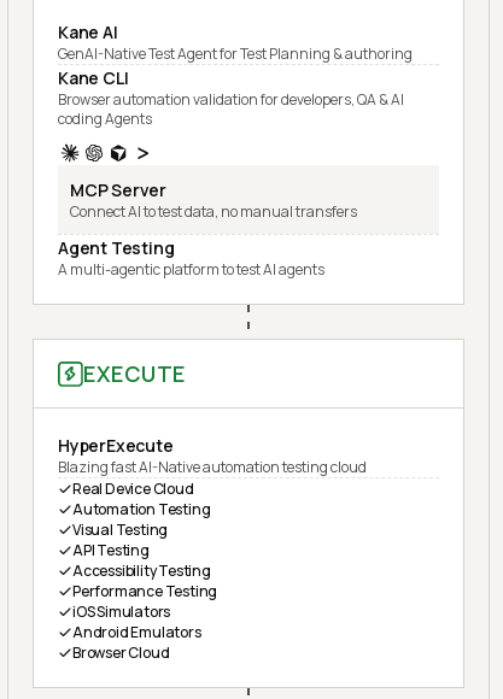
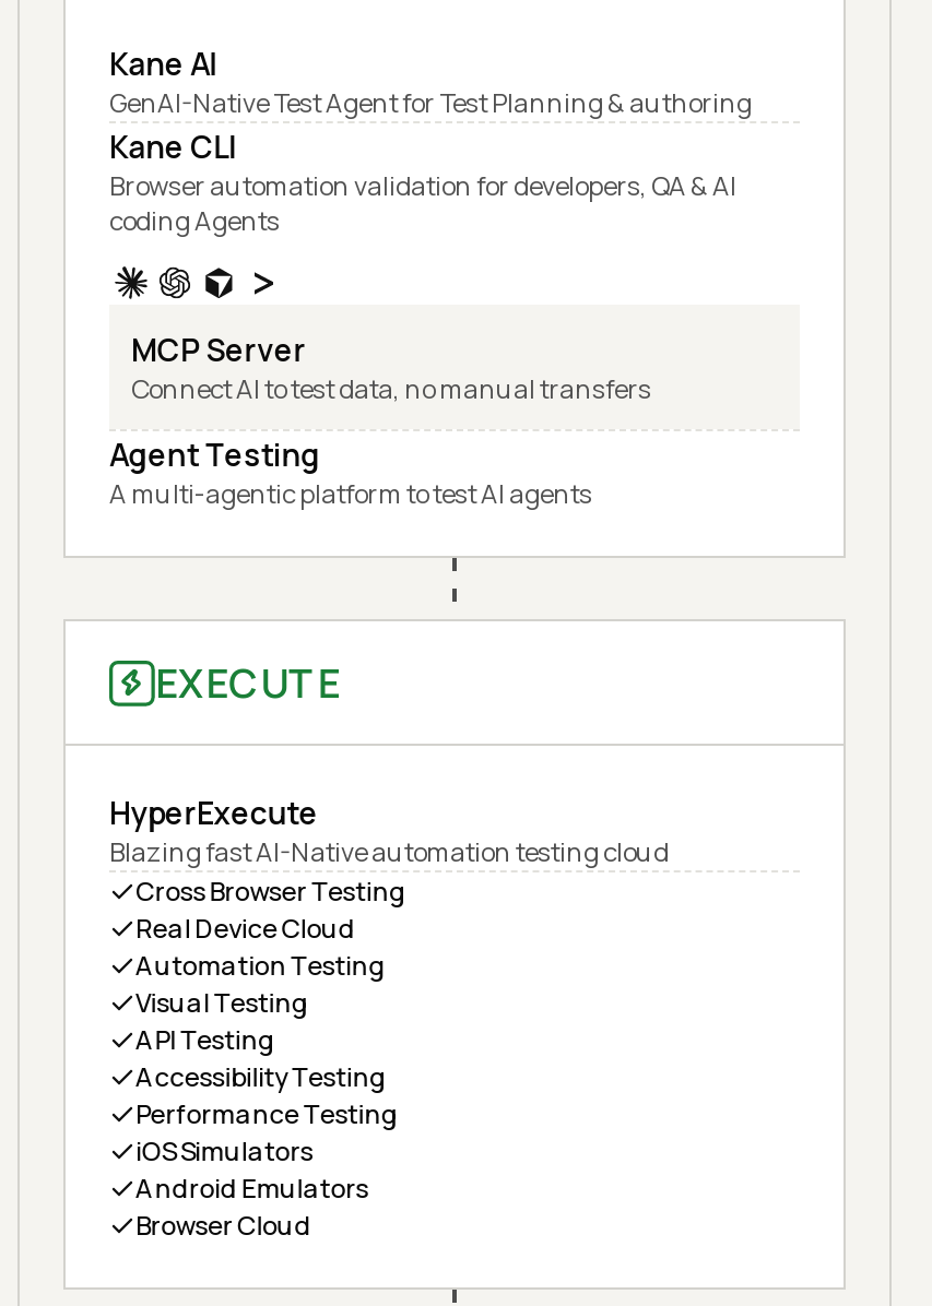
none -> [135,873,406,910] Cross Browser Testing

